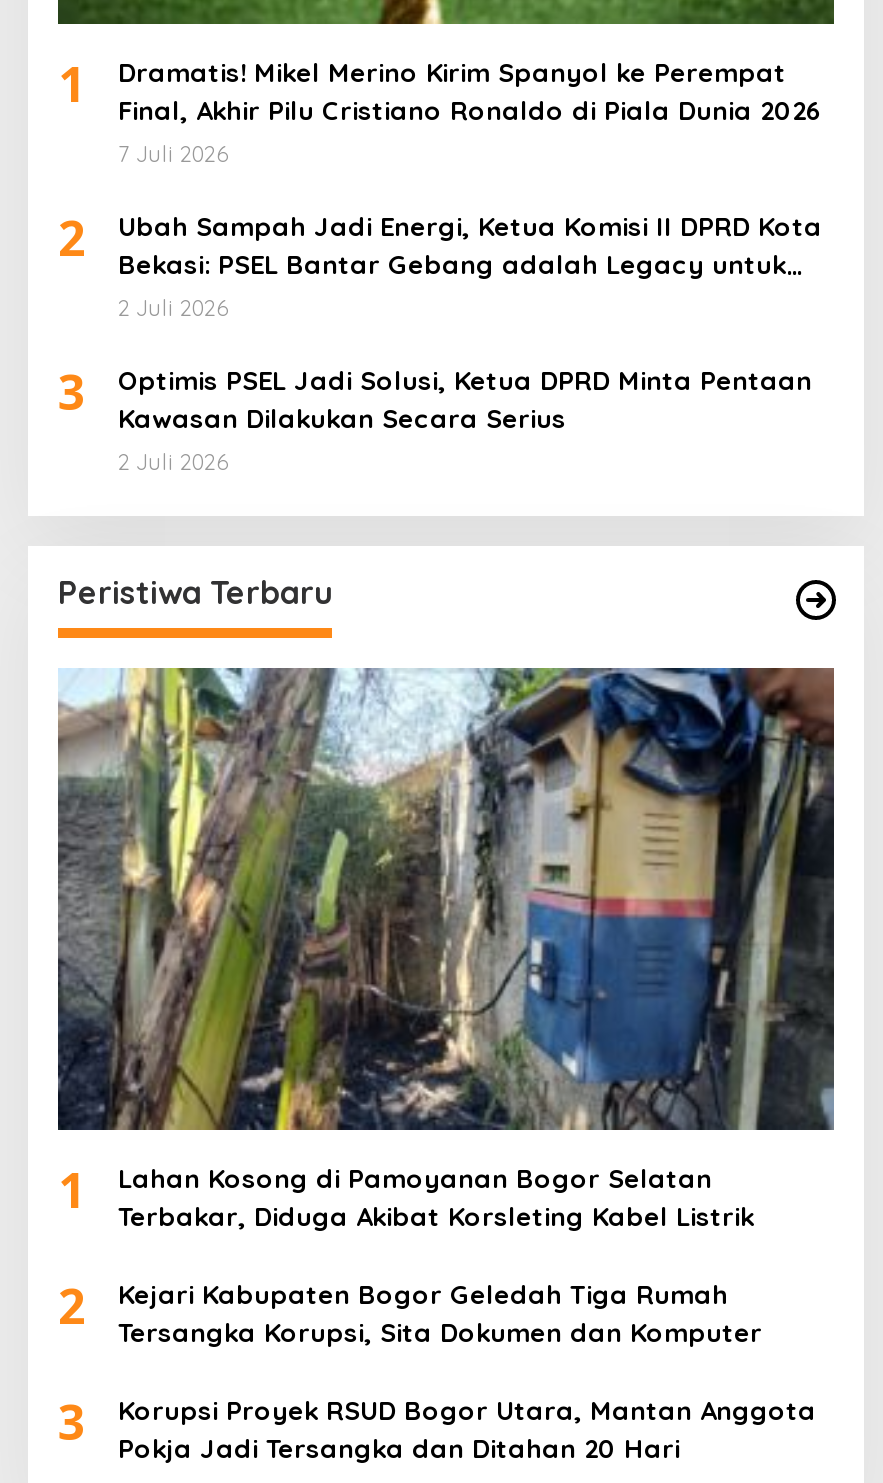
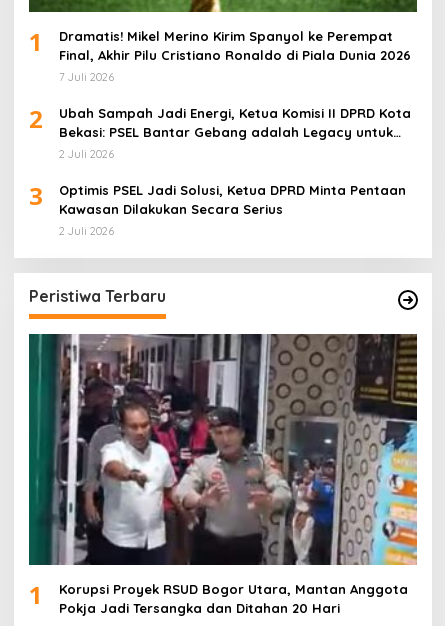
[56,666,836,1132] [image] -> [28,333,418,566] [image]
[58,1161,762,1453] Lahan Kosong di Pamoyanan Bogor Selatan | Terbakar, Diduga Akibat Korsleting Kabel Listrik | 2 | Kejari Kabupaten Bogor Geledah Tiga Rumah | Tersangka Korupsi, Sita Dokumen dan Komputer | 3 -> none

